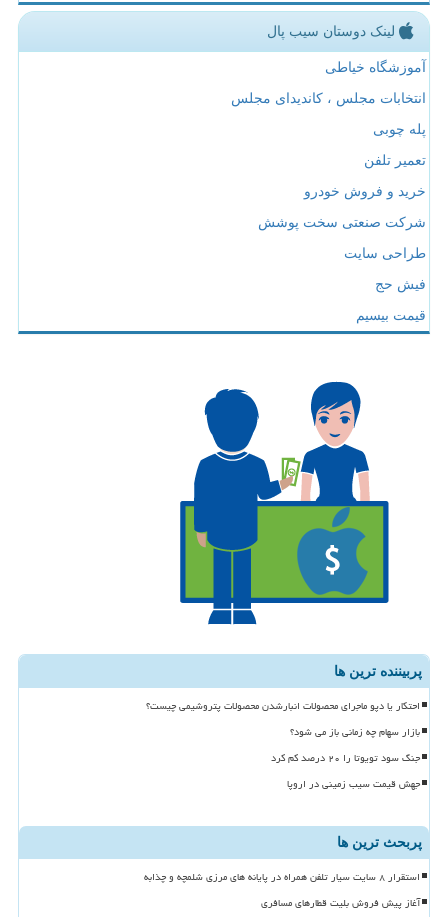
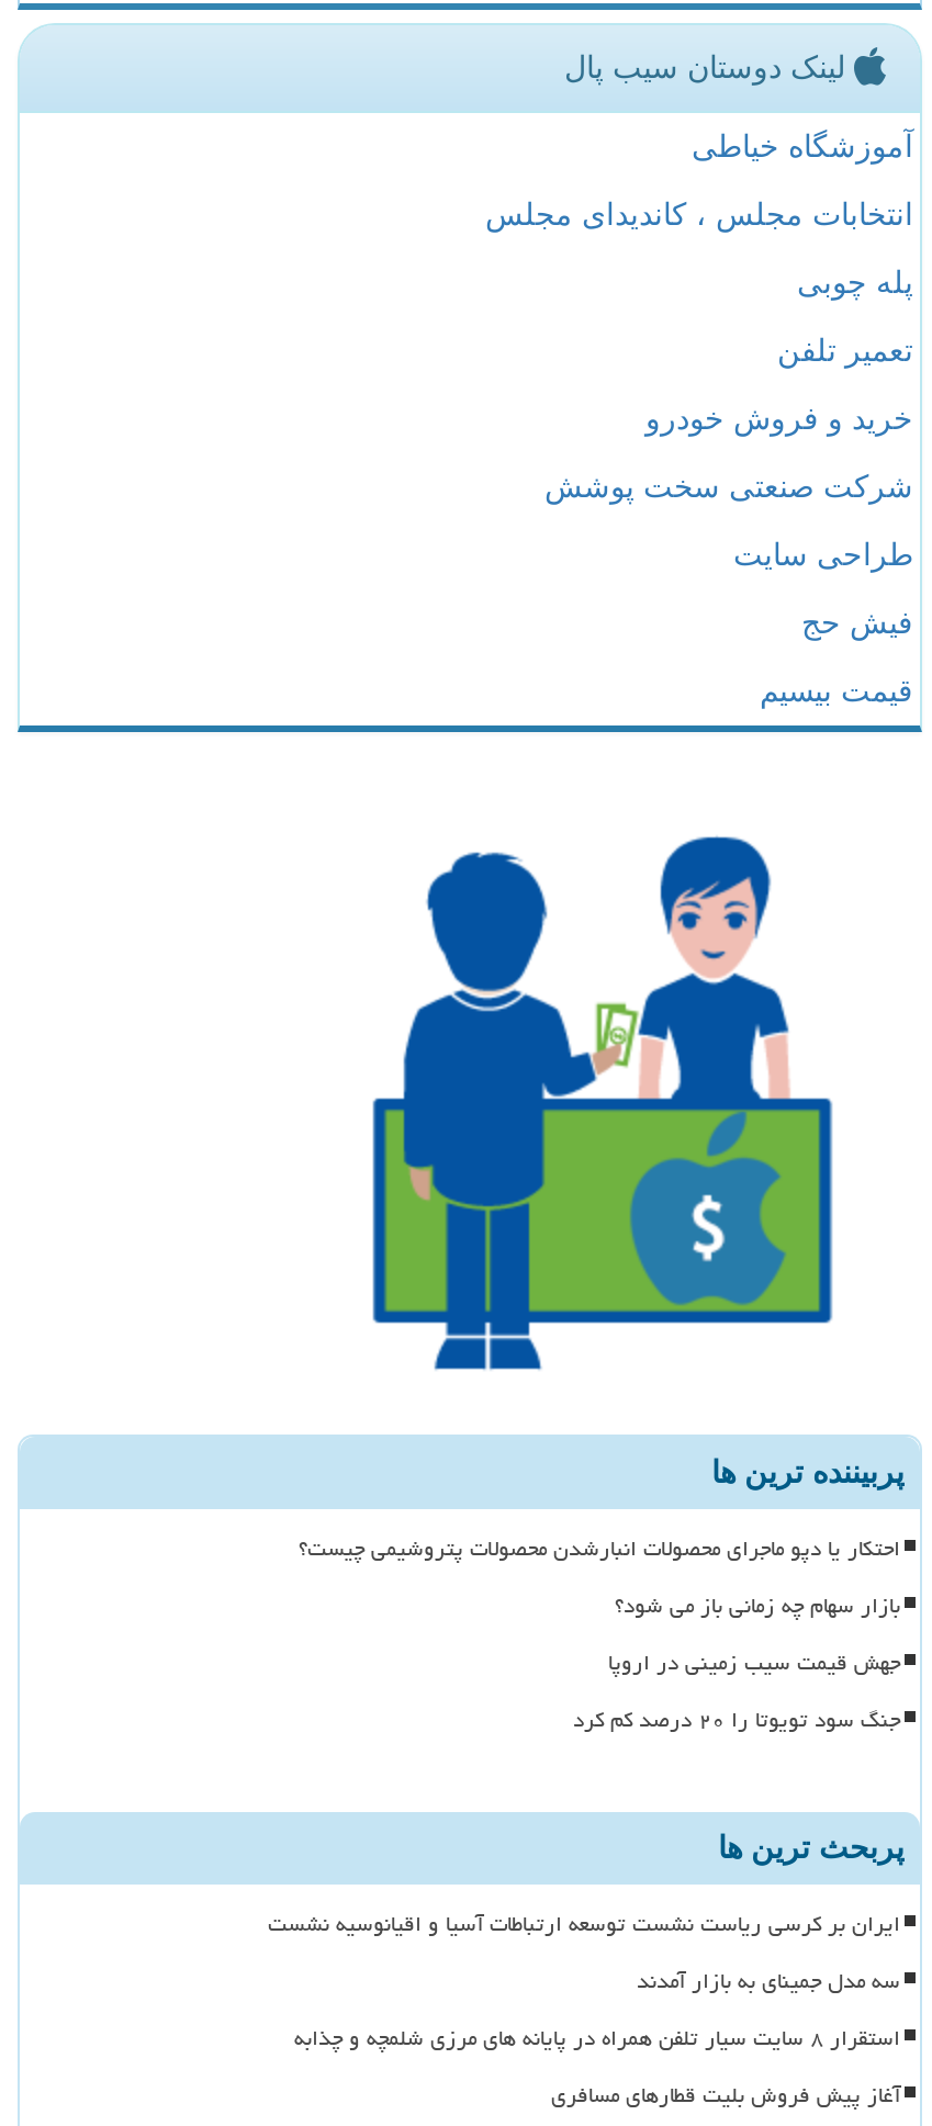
moved [287,774,420,794] -> [608,1642,900,1685]: جهش قیمت سیب زمینی در اروپا
none -> [268,1903,900,2004] ایران بر کرسی ریاست نشست توسعه ارتباطات آسیا و اقیانوسیه نشست | سه مدل جمینای به بازار آمدند

